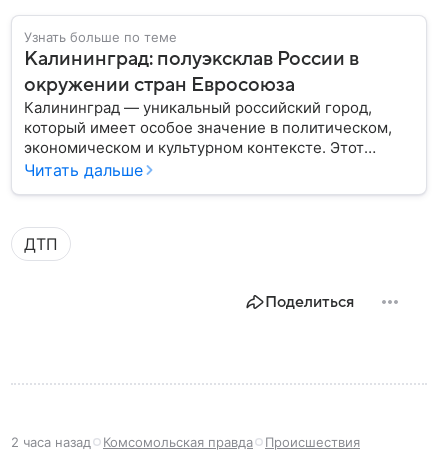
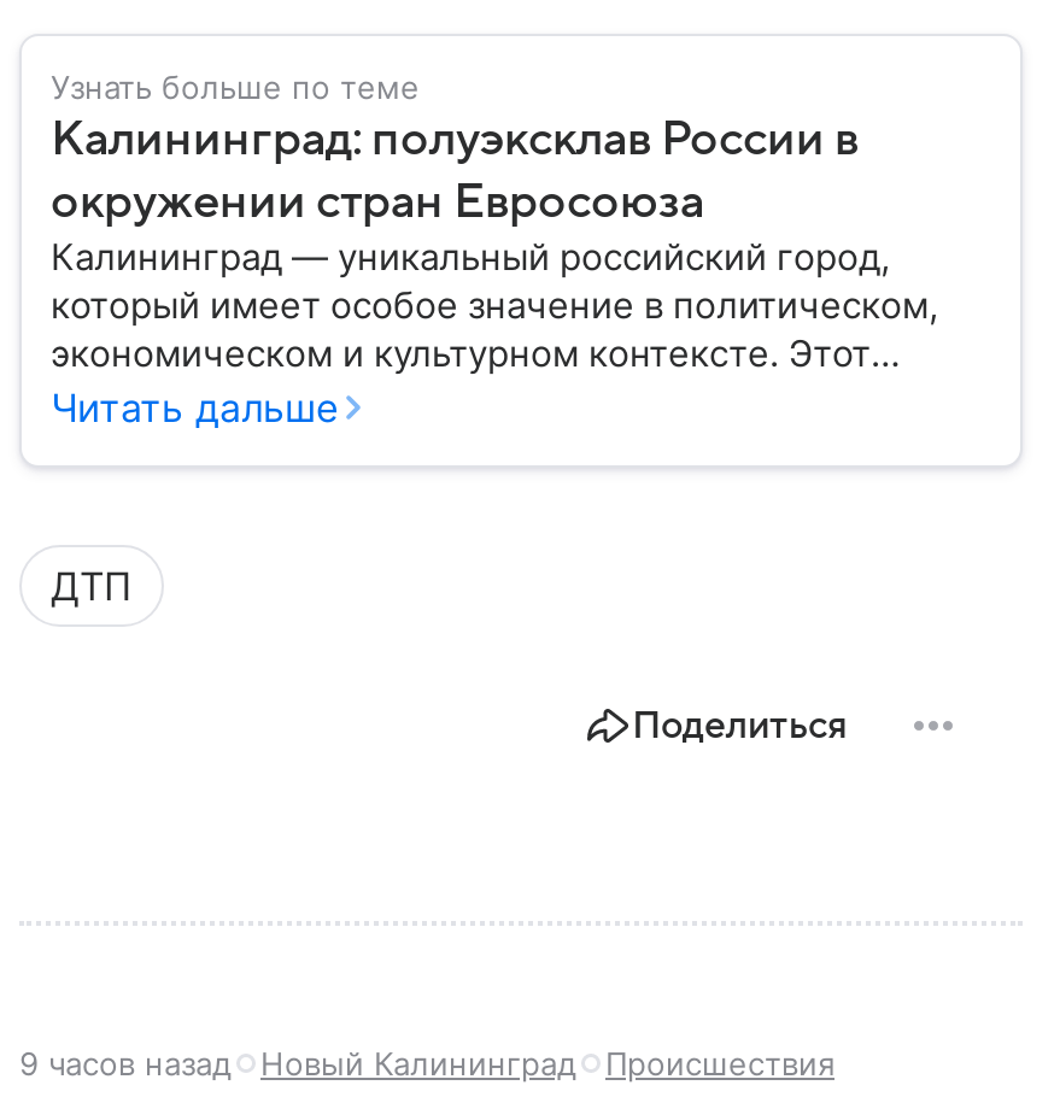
[11,434,253,450] 2 часа назад | Комсомольская правда -> [19,1043,576,1082] 9 часов назад | Новый Калининград

